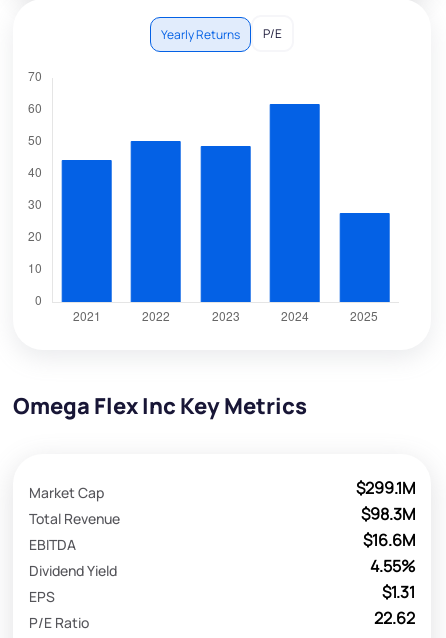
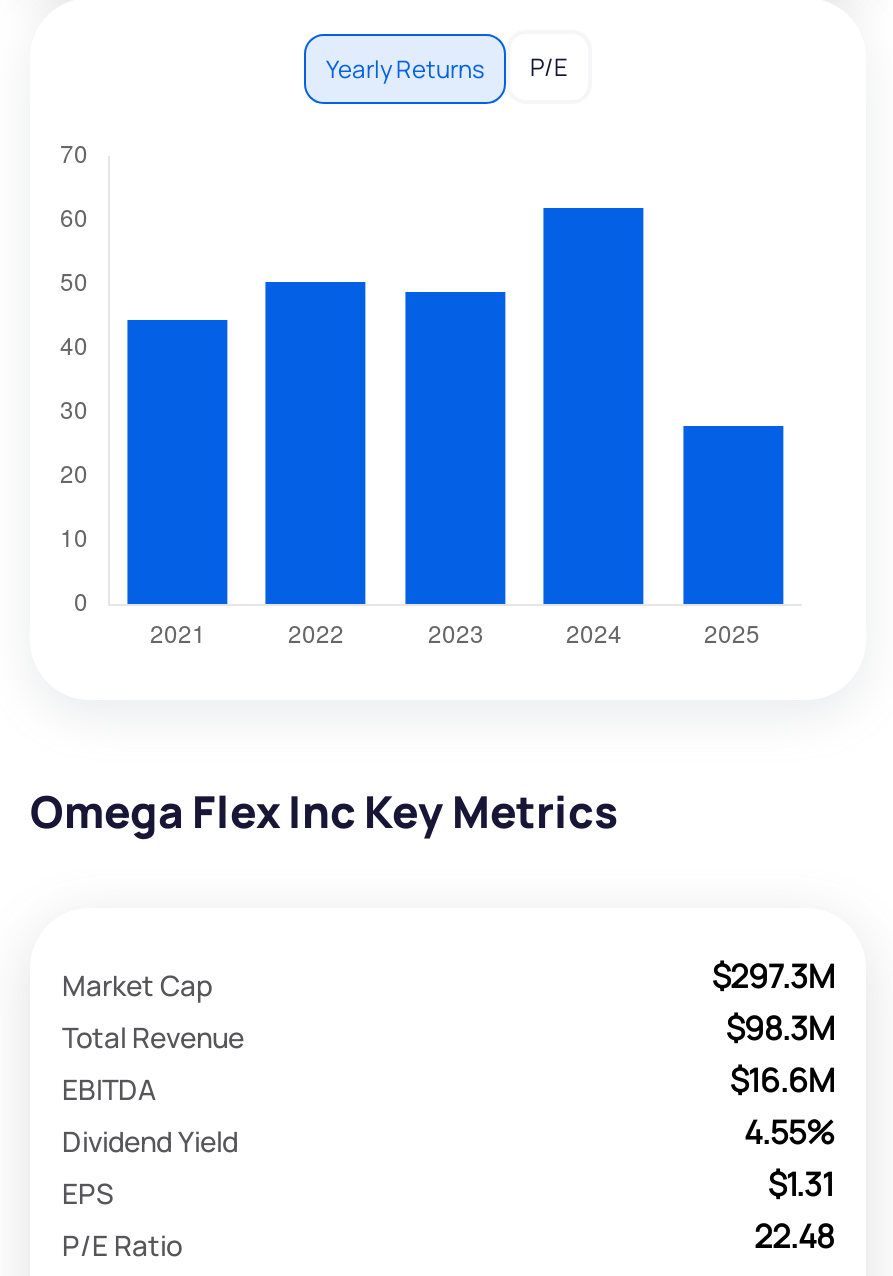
[356,477,415,499] $299.1M -> [712,955,834,999] $297.3M
[374,607,415,629] 22.62 -> [754,1215,834,1259] 22.48

